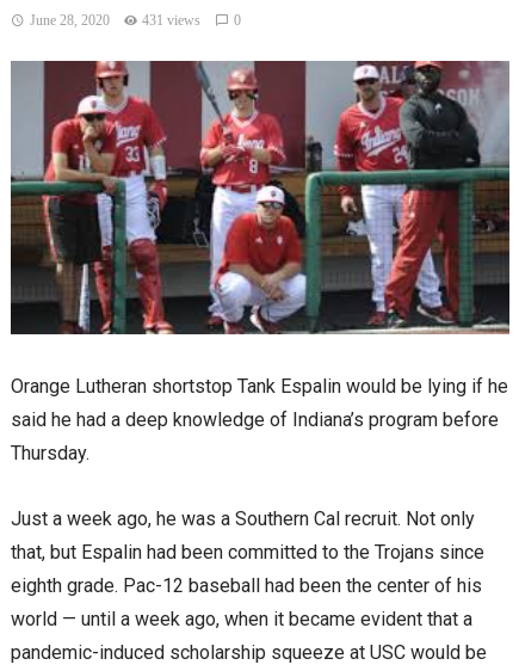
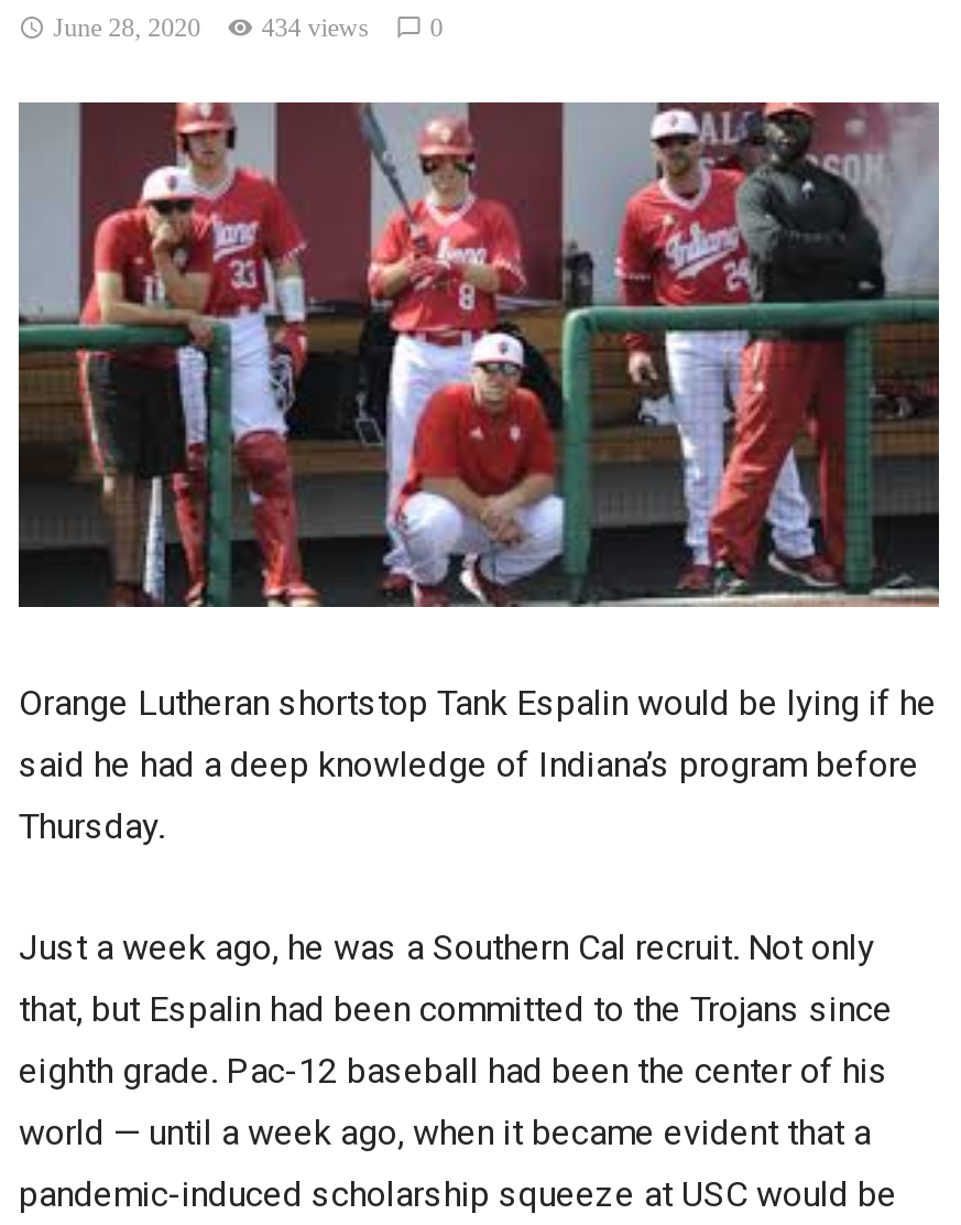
[29,12,241,29] June 28, 2020 431 views 0 -> [53,12,443,43] June 28, 2020 434 views 0

